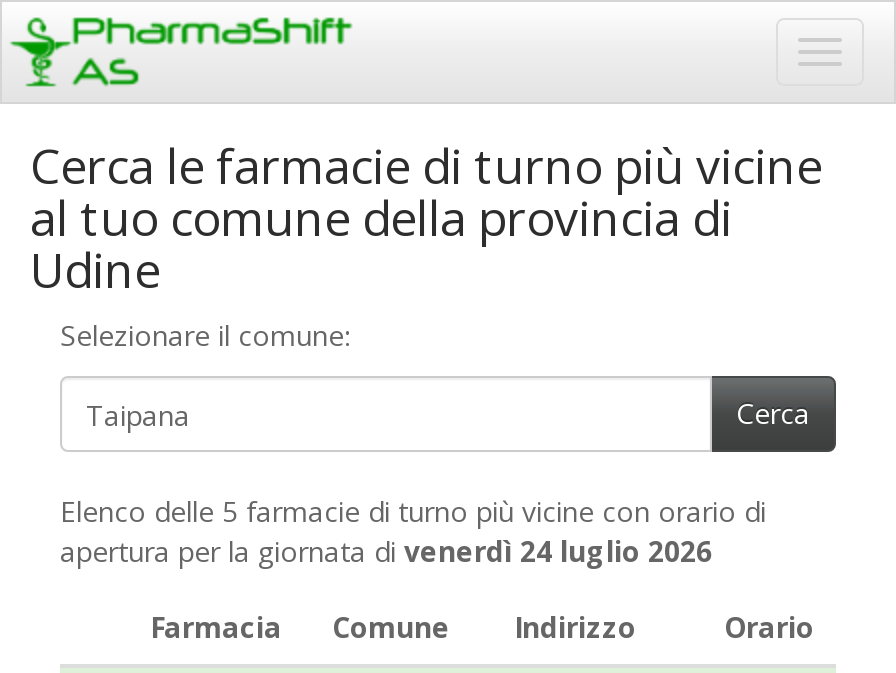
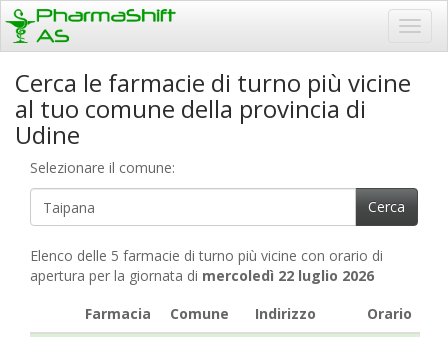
[60,532,712,570] apertura per la giornata di venerdì 24 luglio 2026 -> [30,266,374,285] apertura per la giornata di mercoledì 22 luglio 2026

